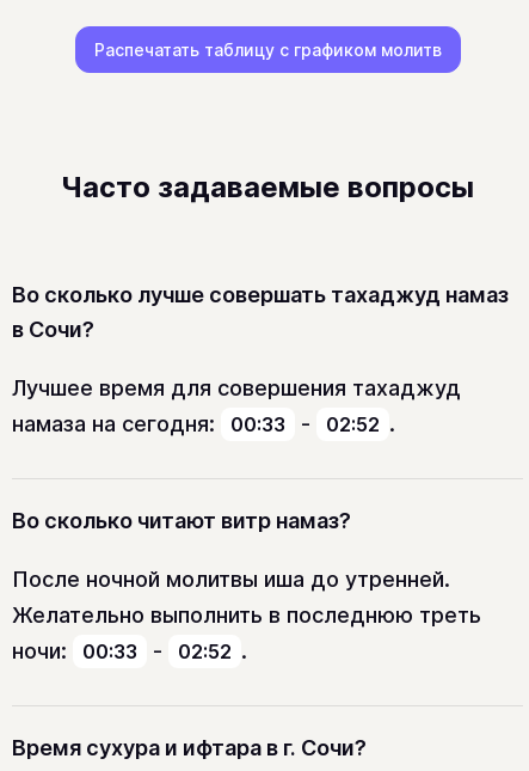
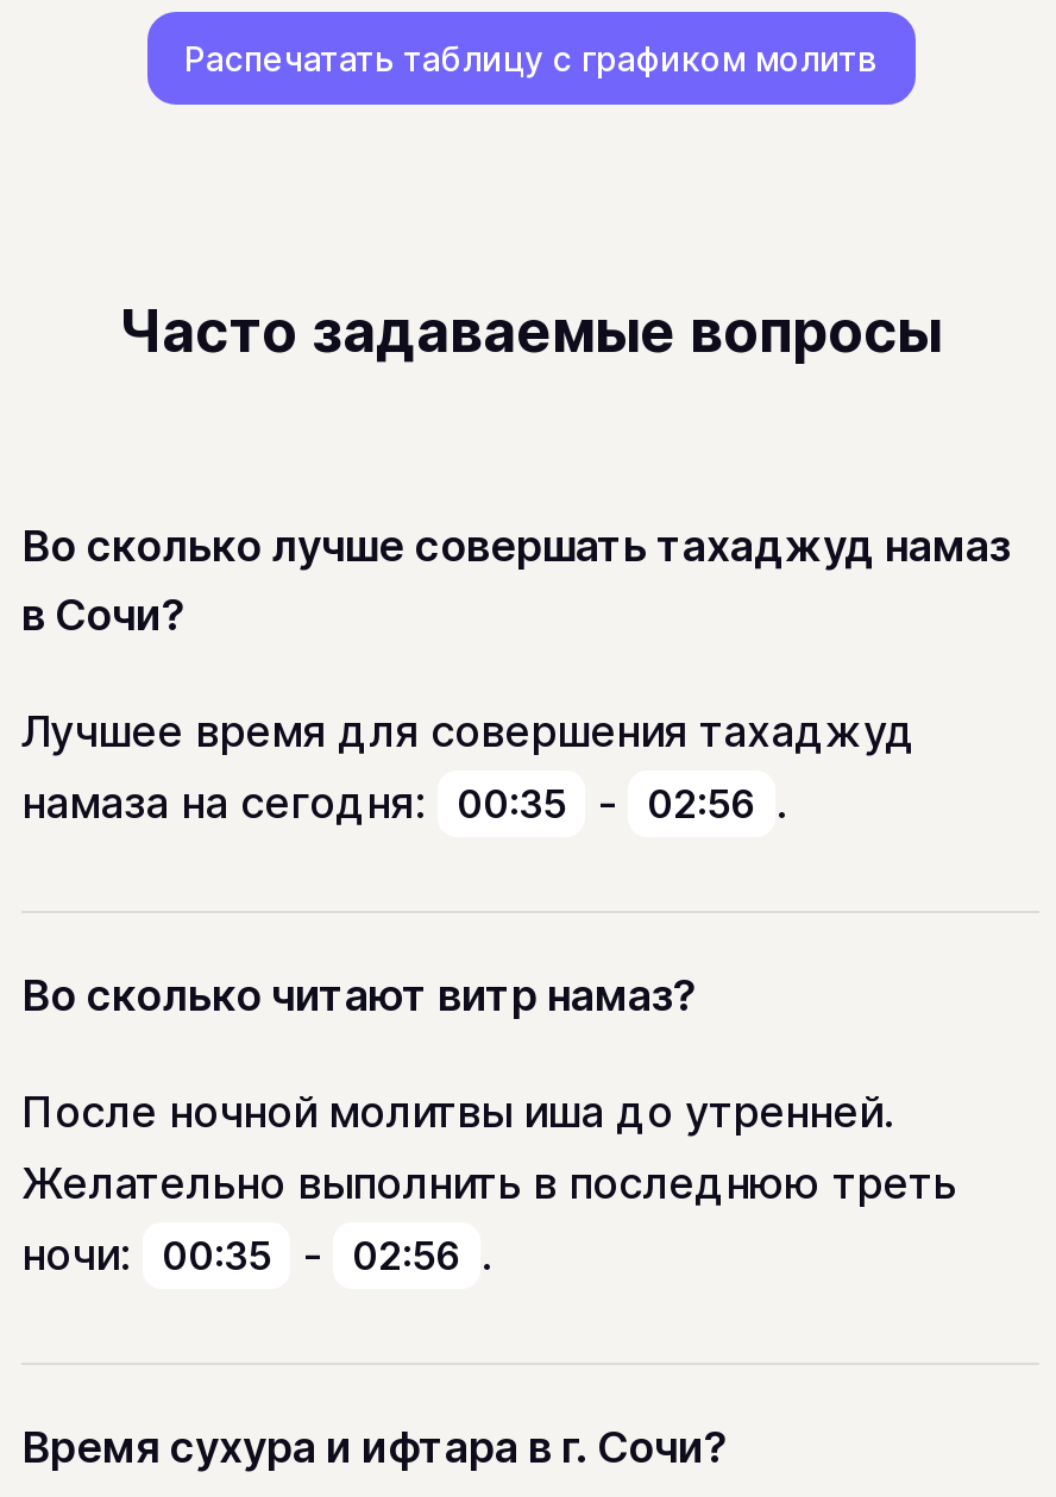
[12,411,395,436] намаза на сегодня: 00:33 - 02:52 . -> [21,778,787,828] намаза на сегодня: 00:35 - 02:56 .
[12,638,247,663] ночи: 00:33 - 02:52 . -> [21,1229,492,1279] ночи: 00:35 - 02:56 .

